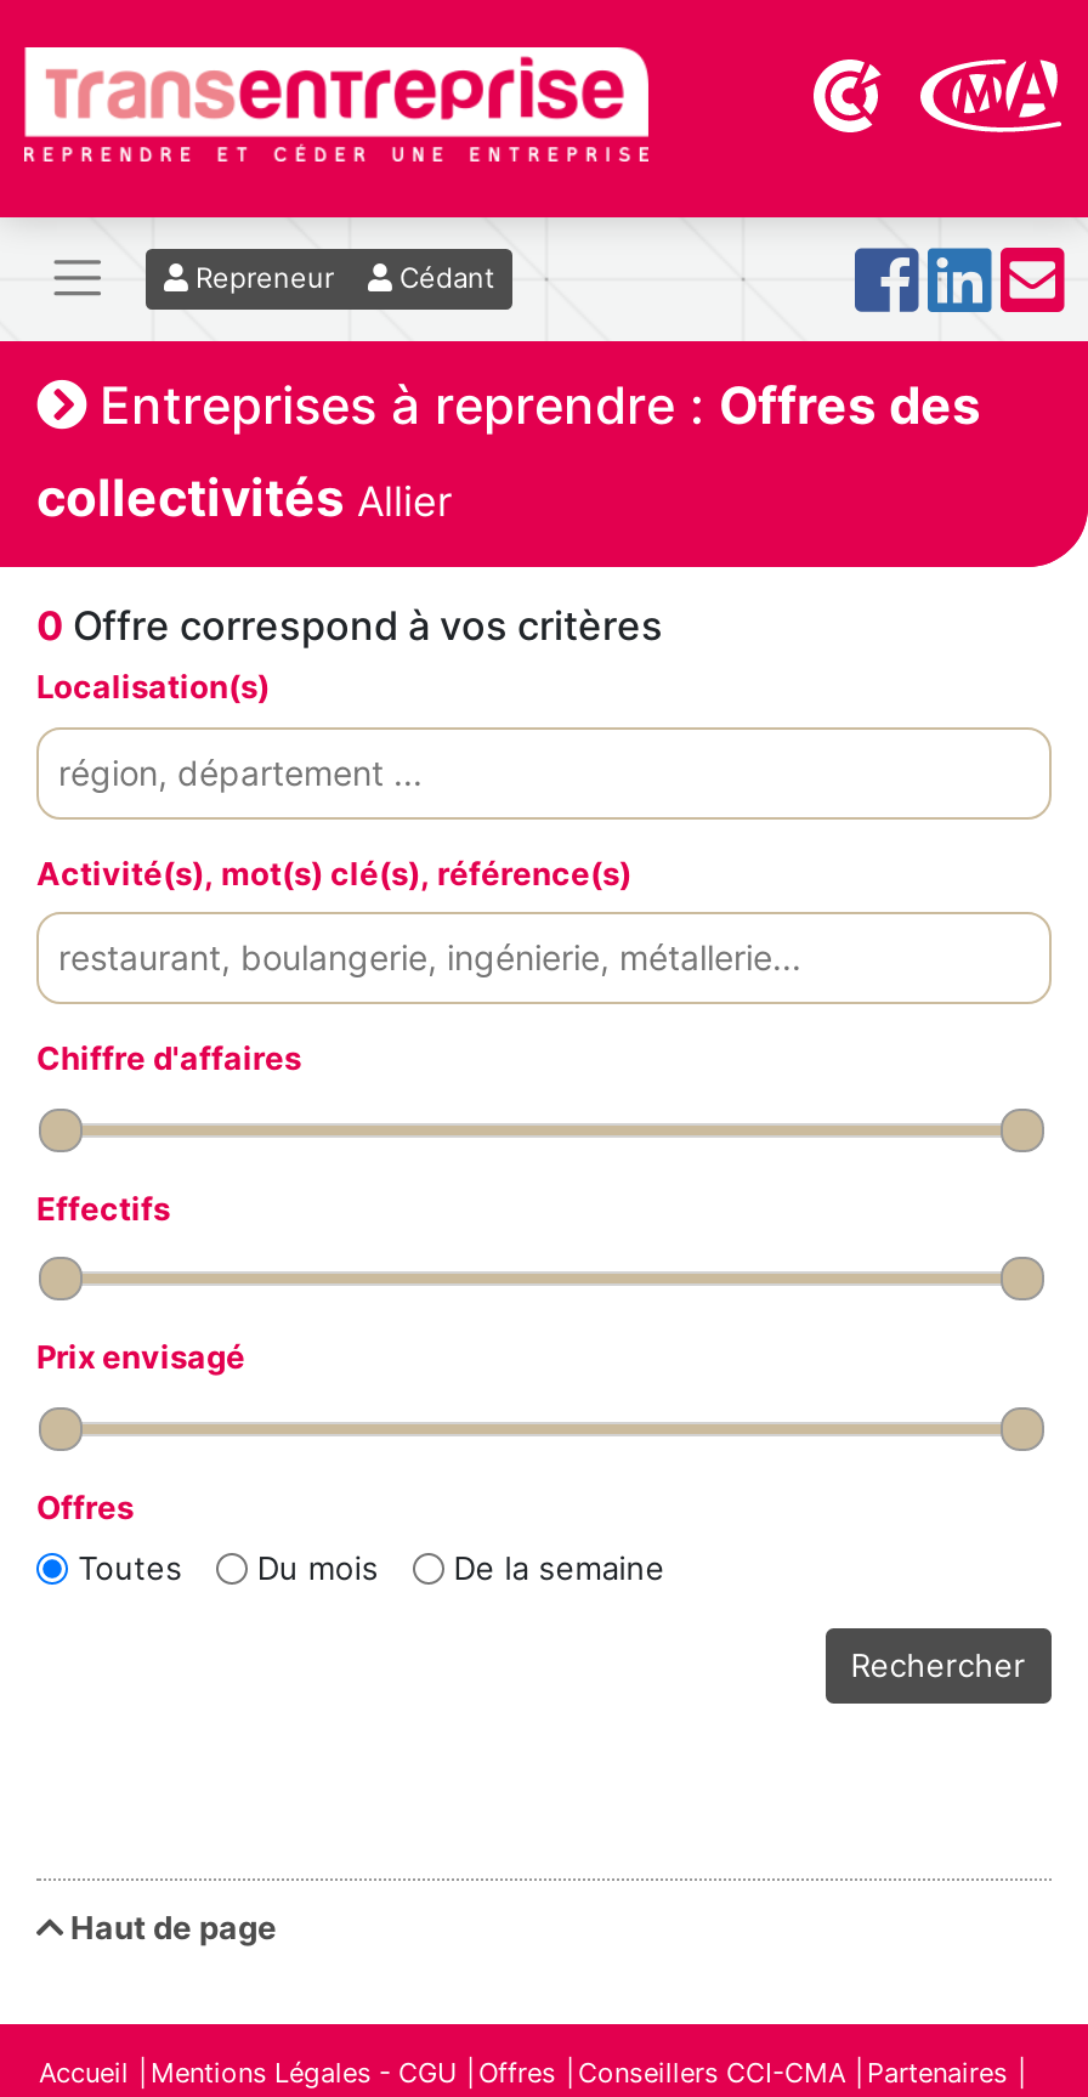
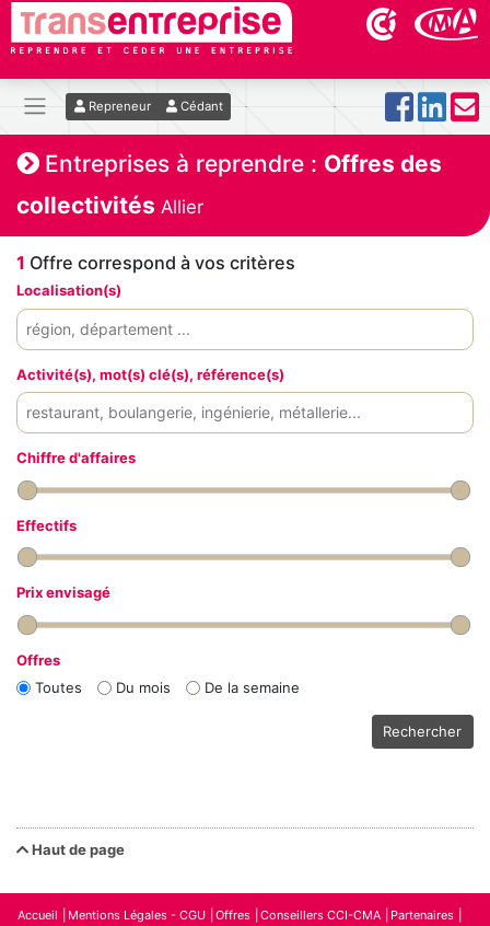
[36,600,663,648] 0 Offre correspond à vos critères -> [16,251,295,273] 1 Offre correspond à vos critères

